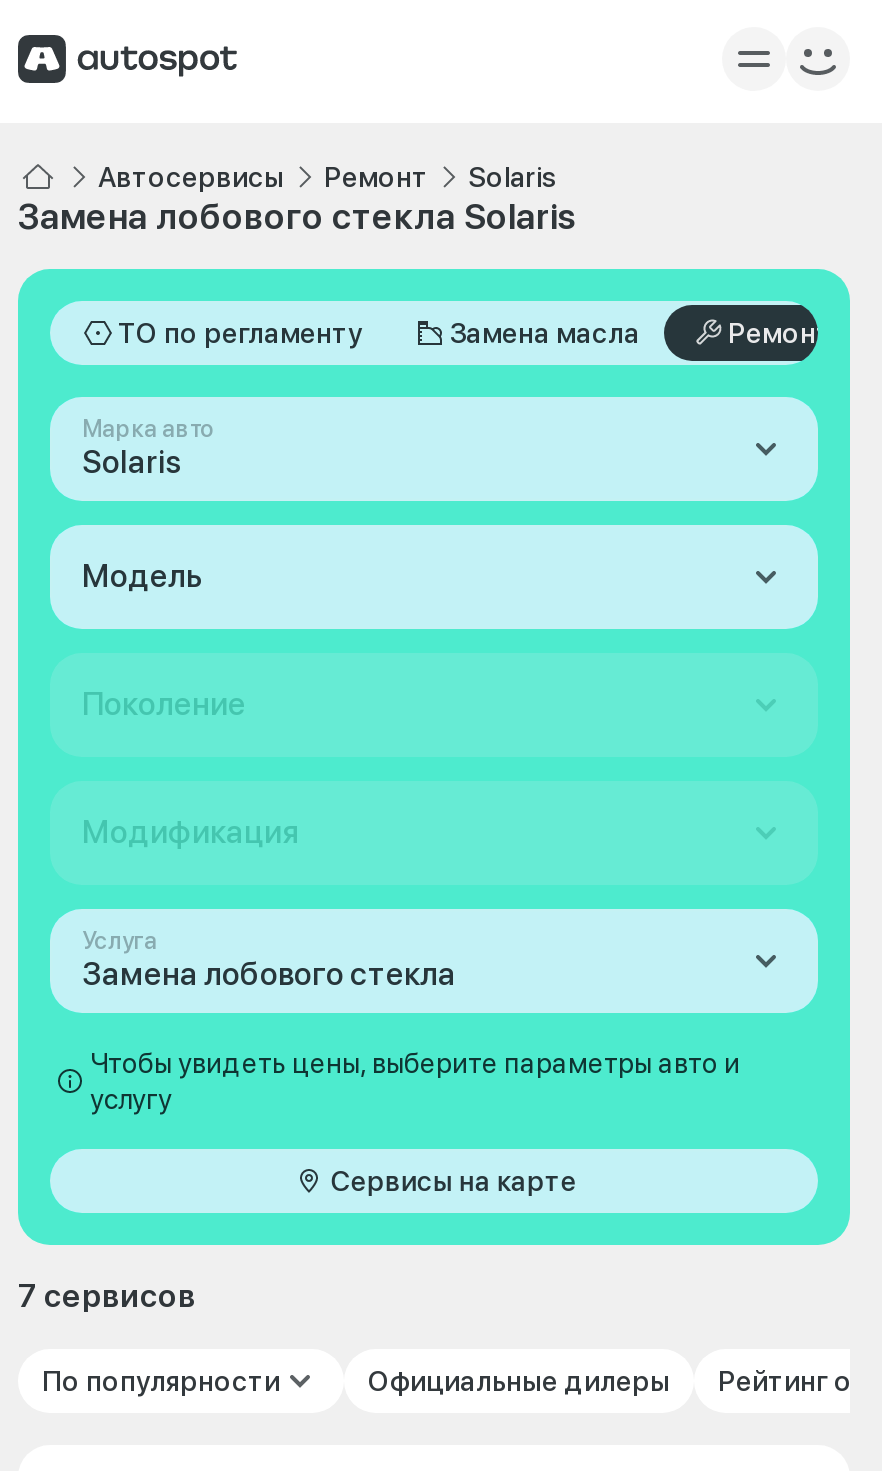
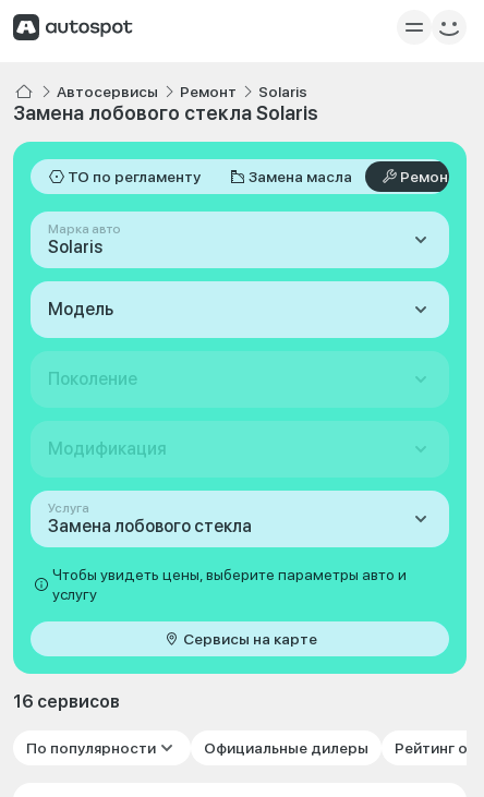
[18,1277,196,1315] 7 сервисов -> [13,691,120,712] 16 сервисов

